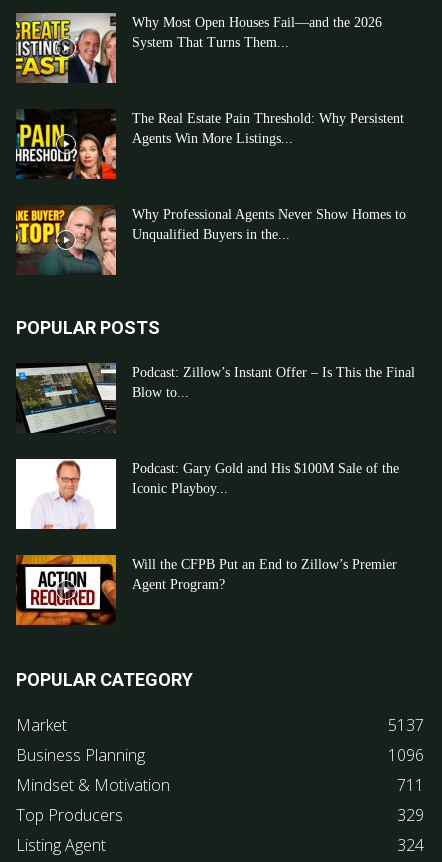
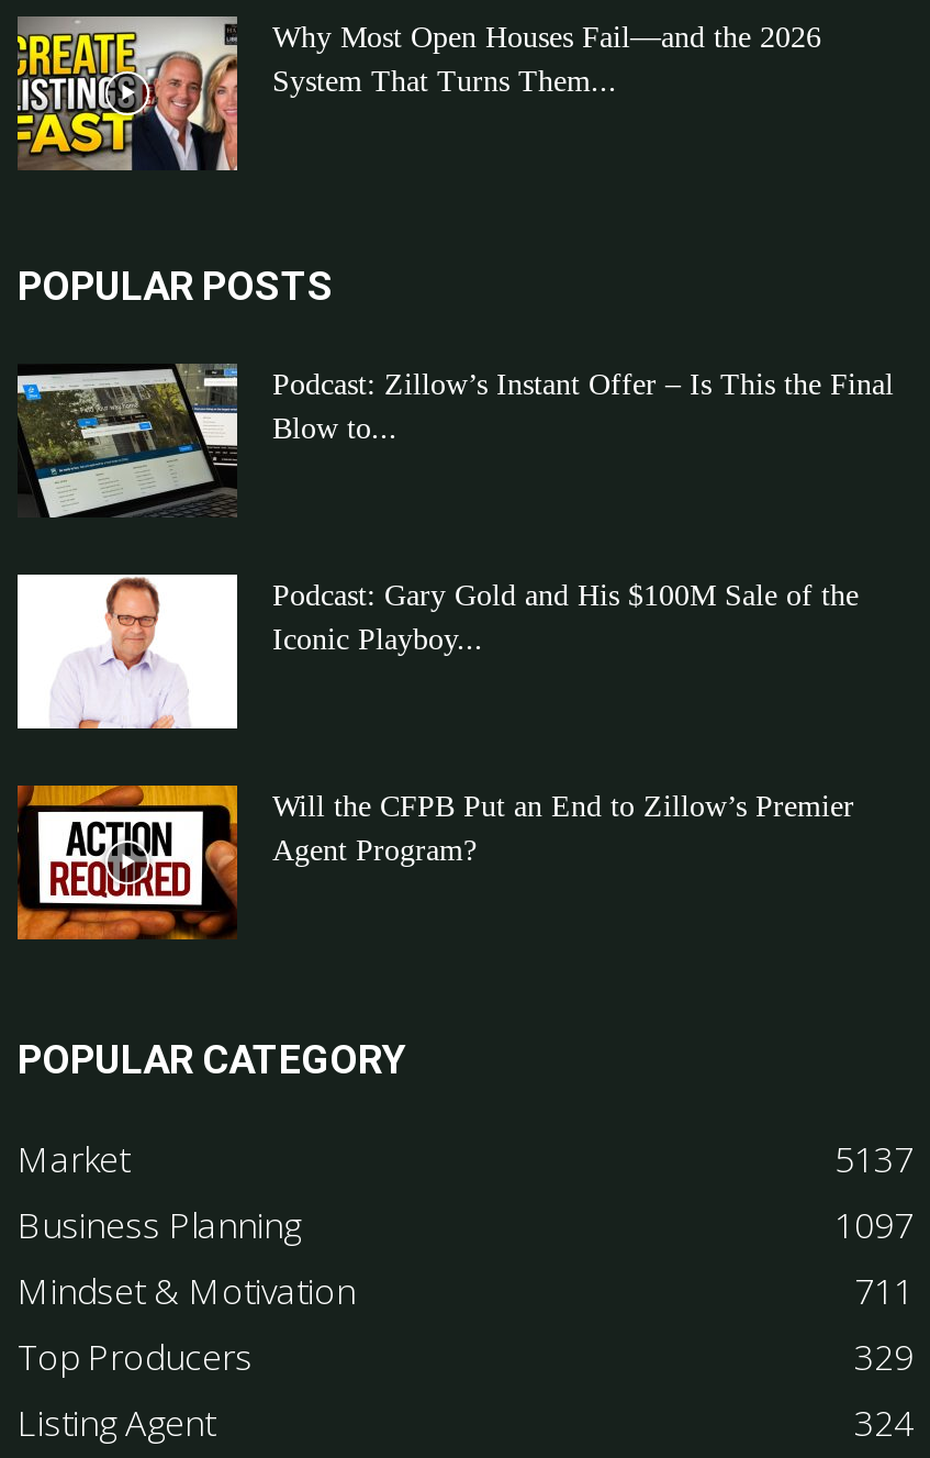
[15,110,404,180] [image] | The Real Estate Pain Threshold: Why Persistent | Agents Win More Listings... -> none
[15,205,406,276] [image] | Why Professional Agents Never Show Homes to | Unqualified Buyers in the... -> none
[388,744,424,766] 1096 -> [834,1201,914,1249] 1097

